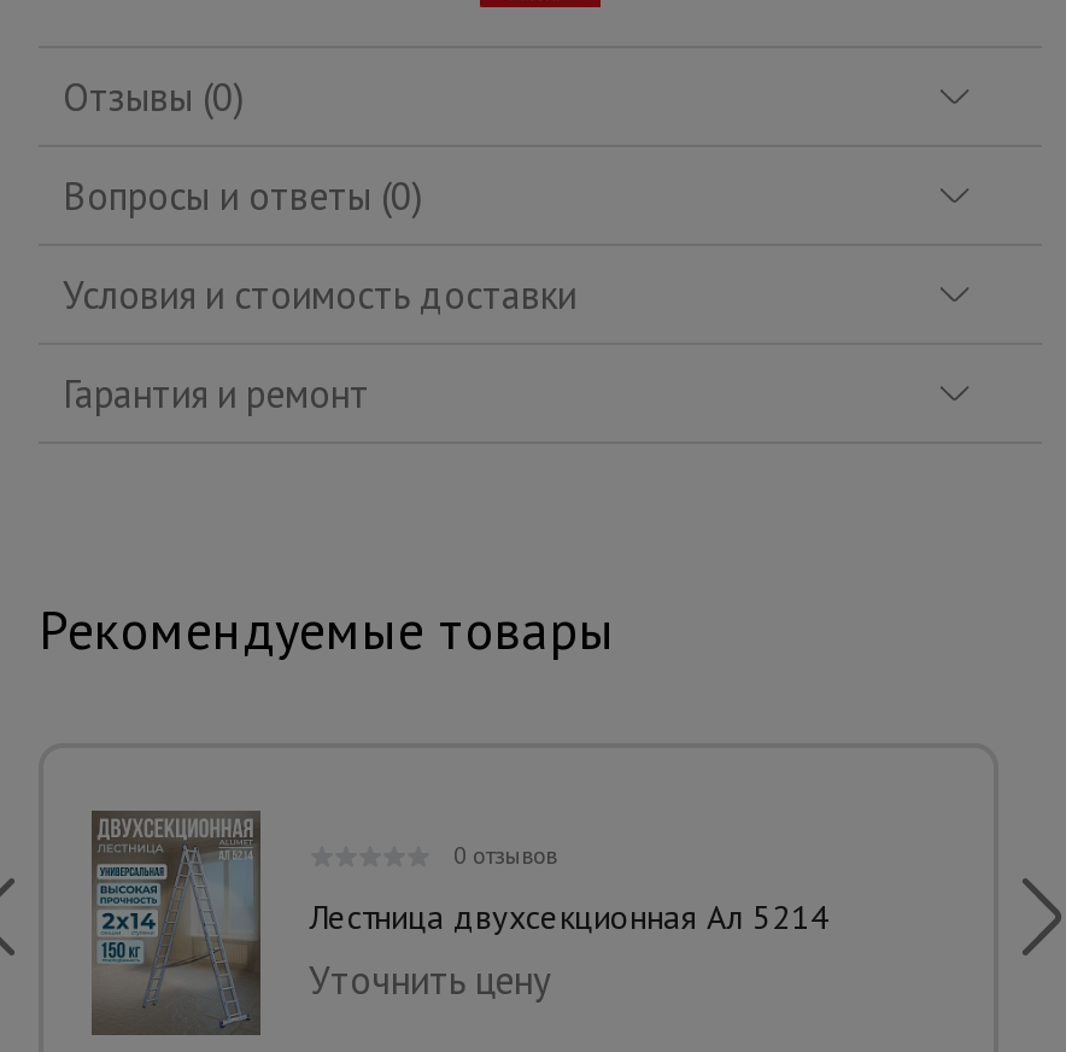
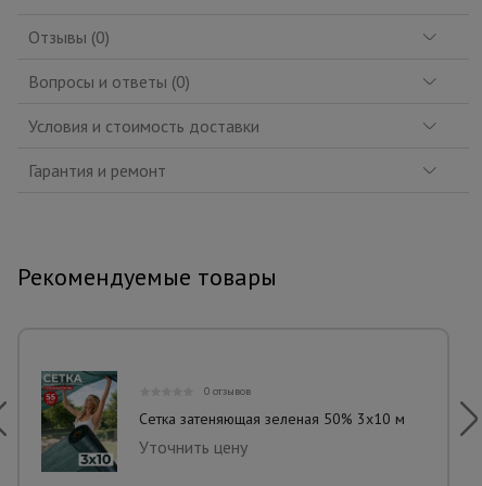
[89,808,830,1038] [image] | Лестница двухсекционная Ал 5214 -> [40,370,405,473] [image] | Сетка затеняющая зеленая 50% 3х10 м

